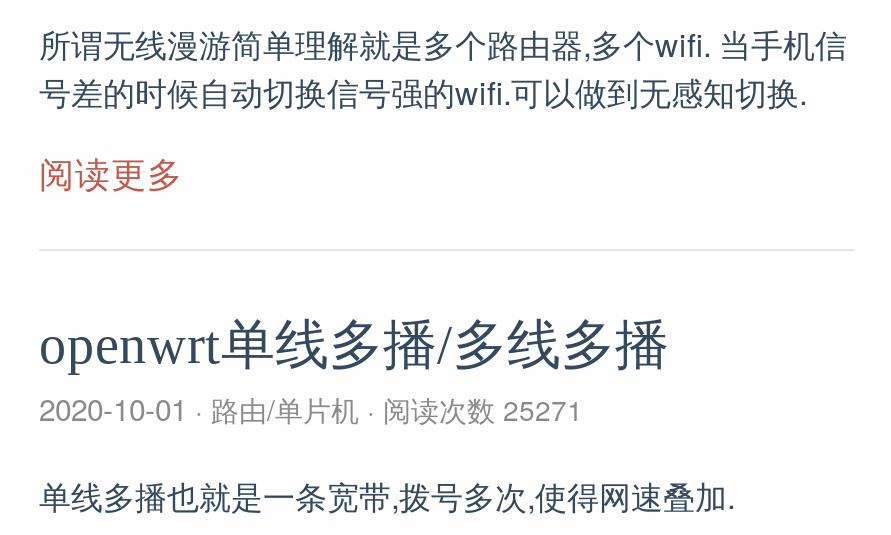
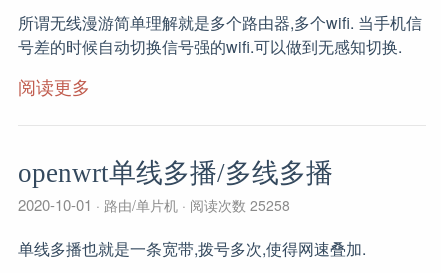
[39,387,583,429] 2020-10-01 路由/单片机 阅读次数 25271 -> [18,194,290,215] 2020-10-01 路由/单片机 阅读次数 25258

